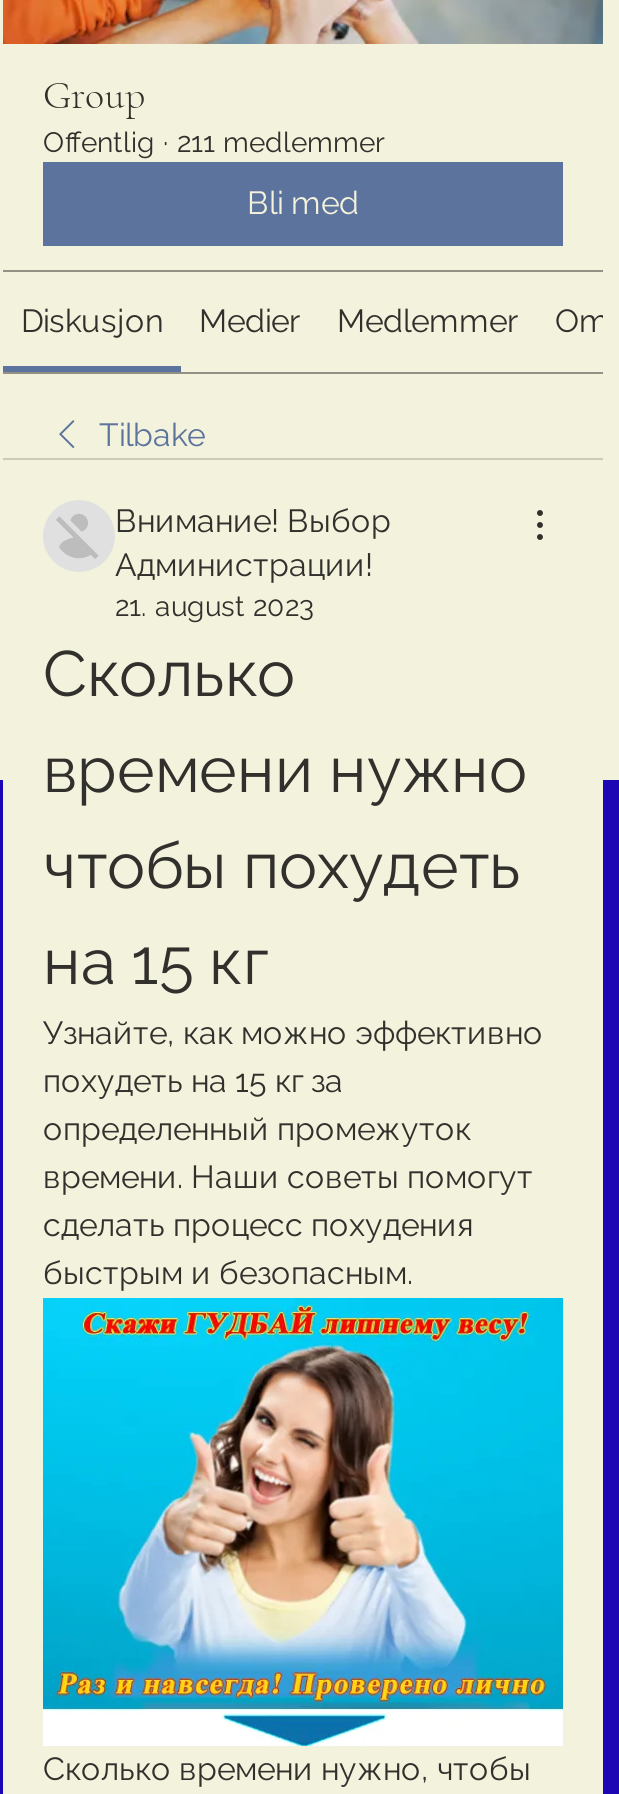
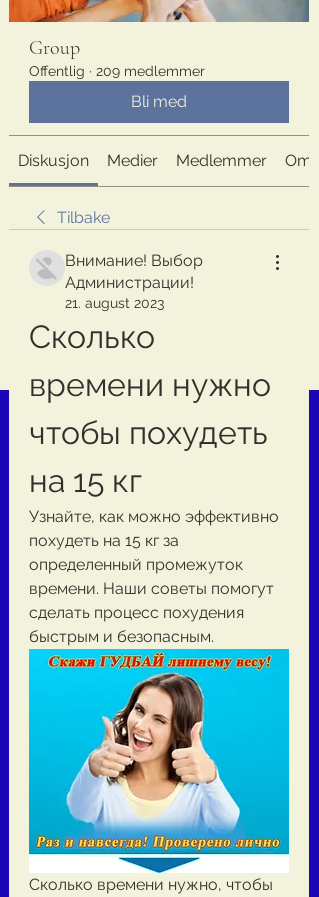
[43,126,385,158] Offentlig · 211 medlemmer -> [29,63,205,79] Offentlig · 209 medlemmer

